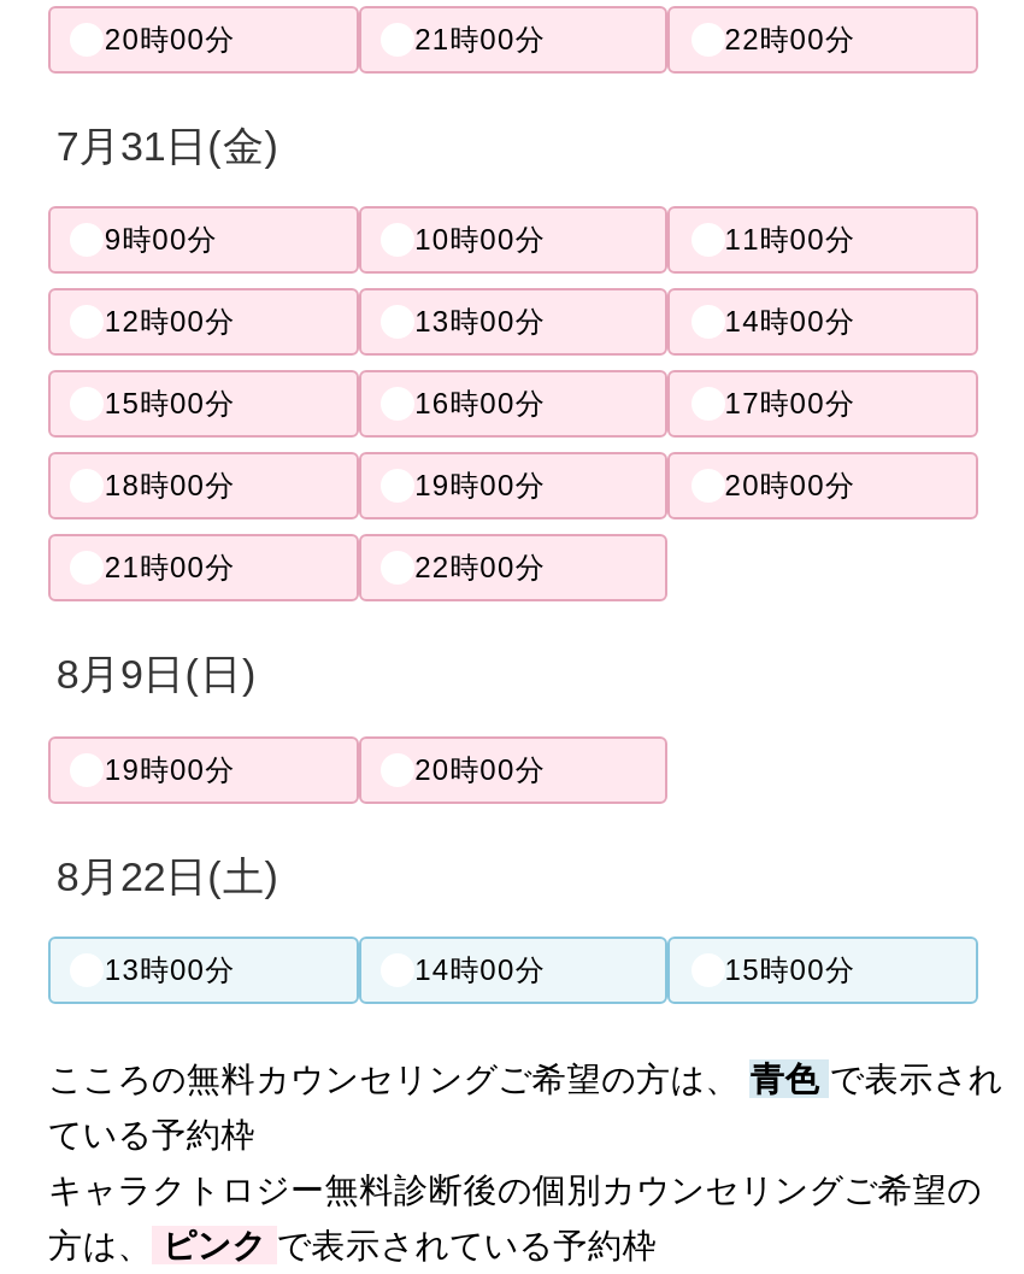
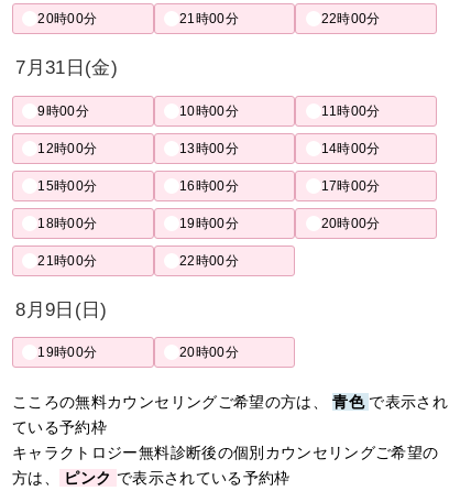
[56,854,855,988] 8月22日(土) | 13時00分 | 14時00分 | 15時00分 -> none

